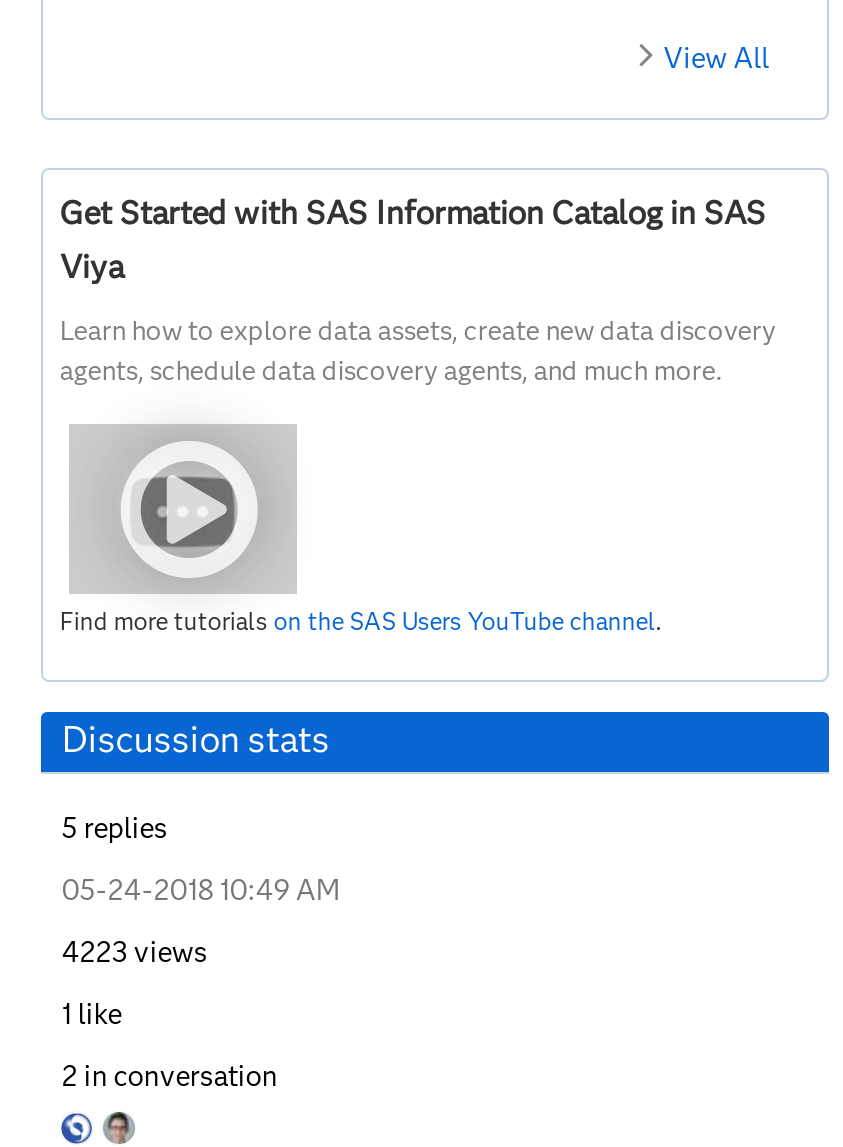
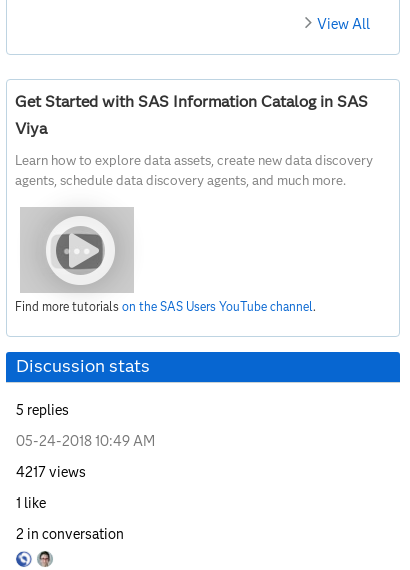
[62,935,208,971] 4223 views -> [16,463,86,481] 4217 views

